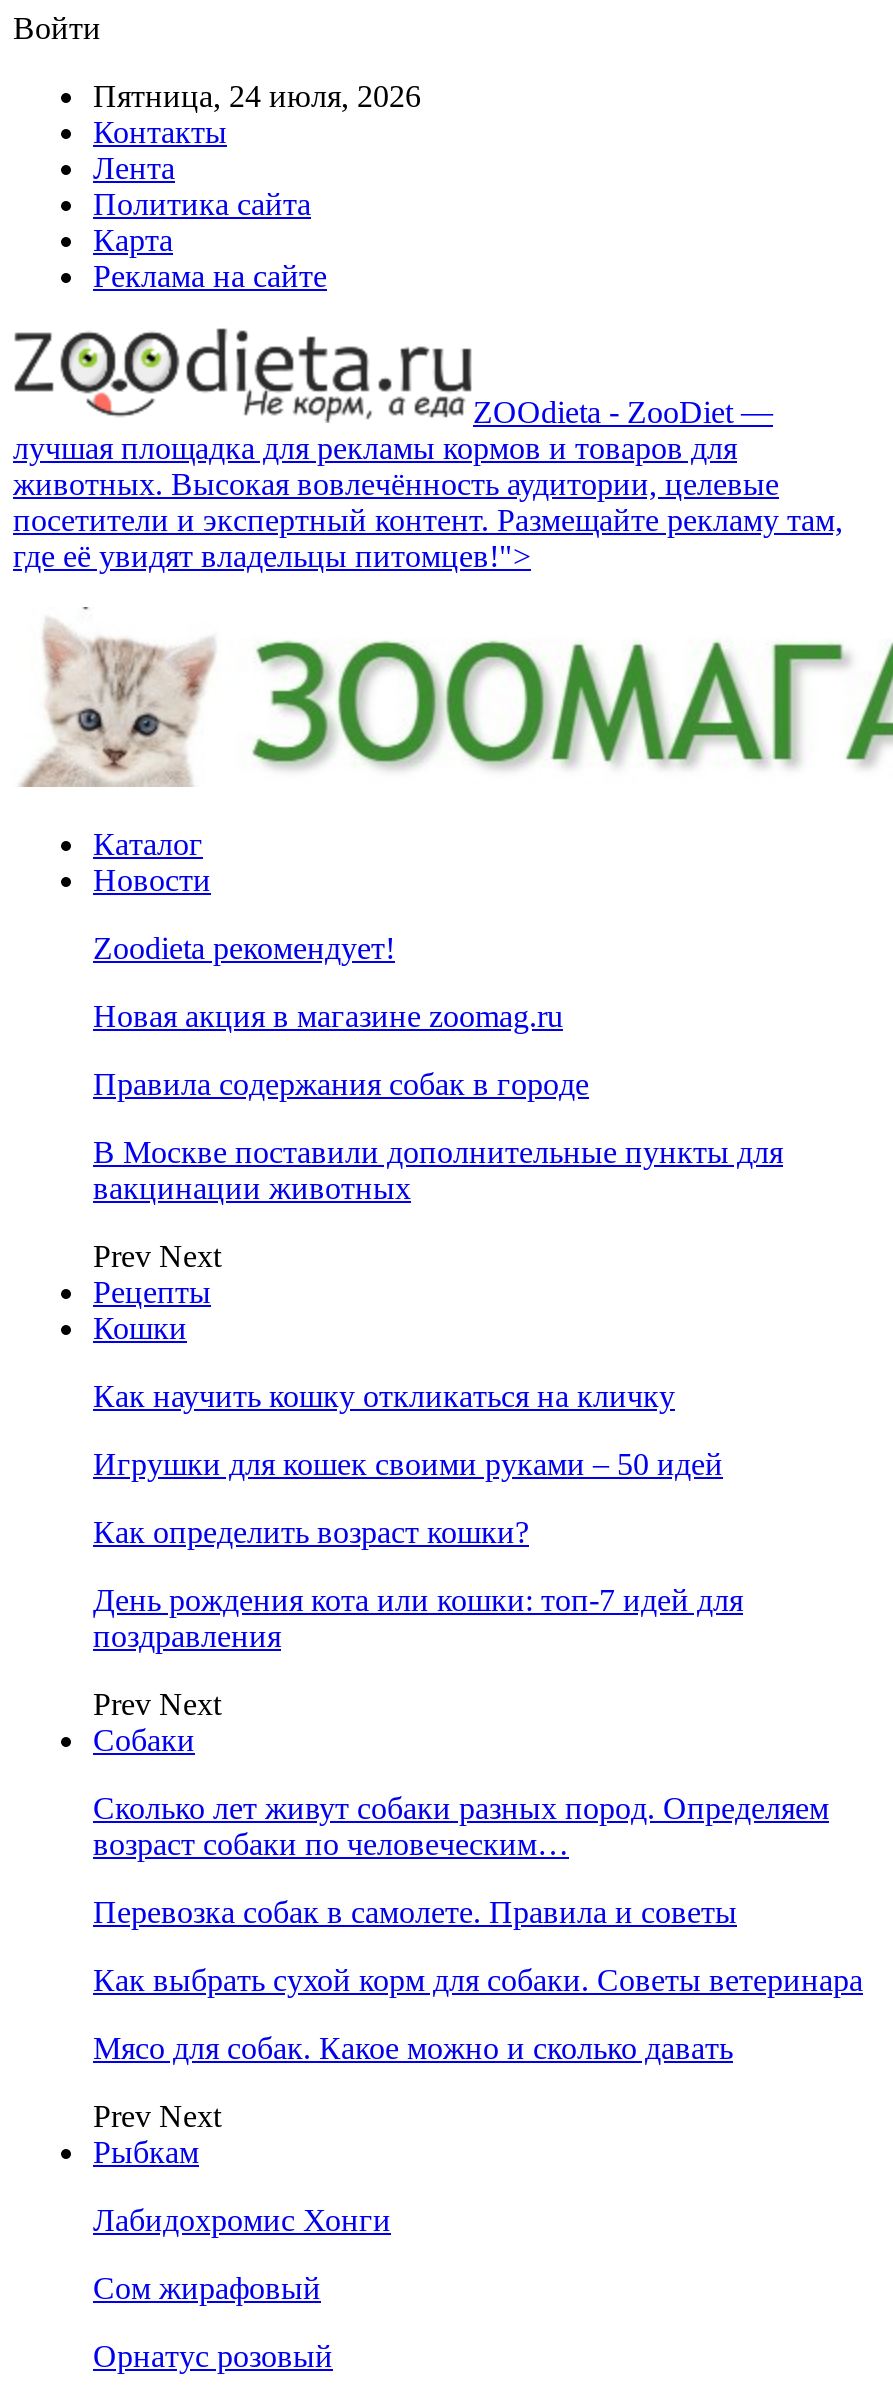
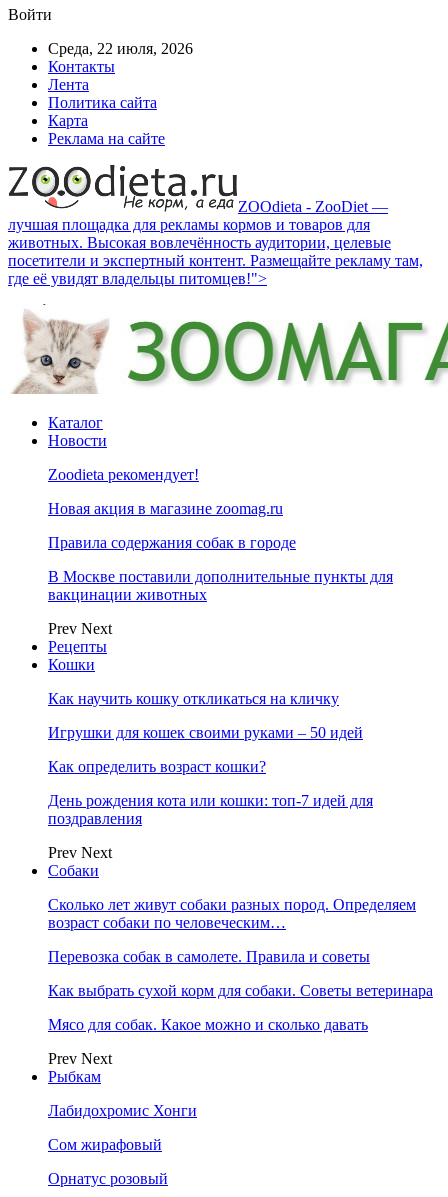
[93,79,421,113] Пятница, 24 июля, 2026 -> [48,40,193,57] Среда, 22 июля, 2026

